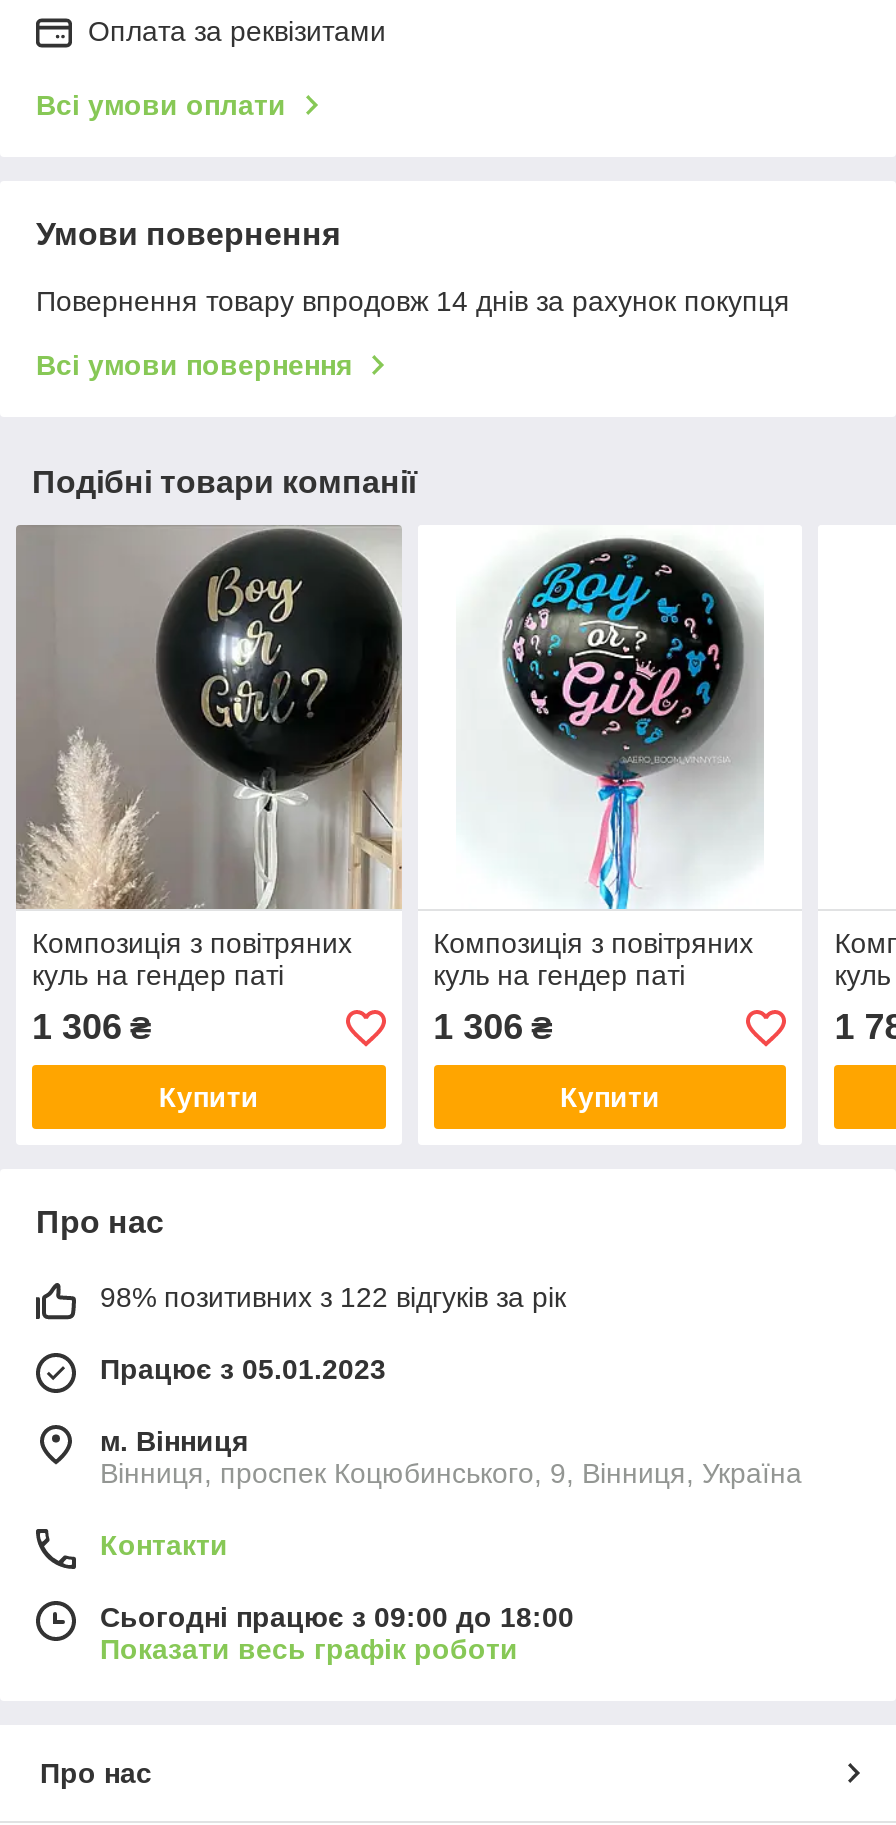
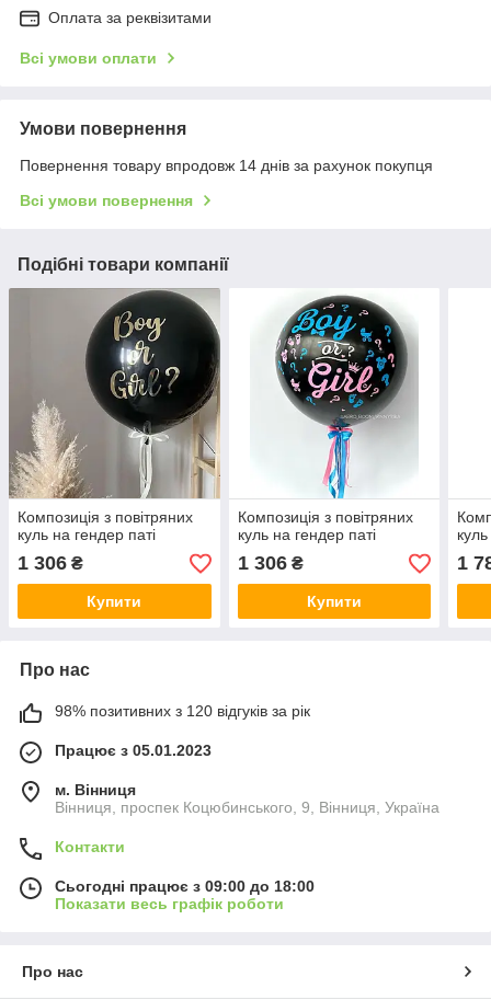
[100,1282,566,1314] 98% позитивних з 122 відгуків за рік -> [55,703,310,720] 98% позитивних з 120 відгуків за рік

